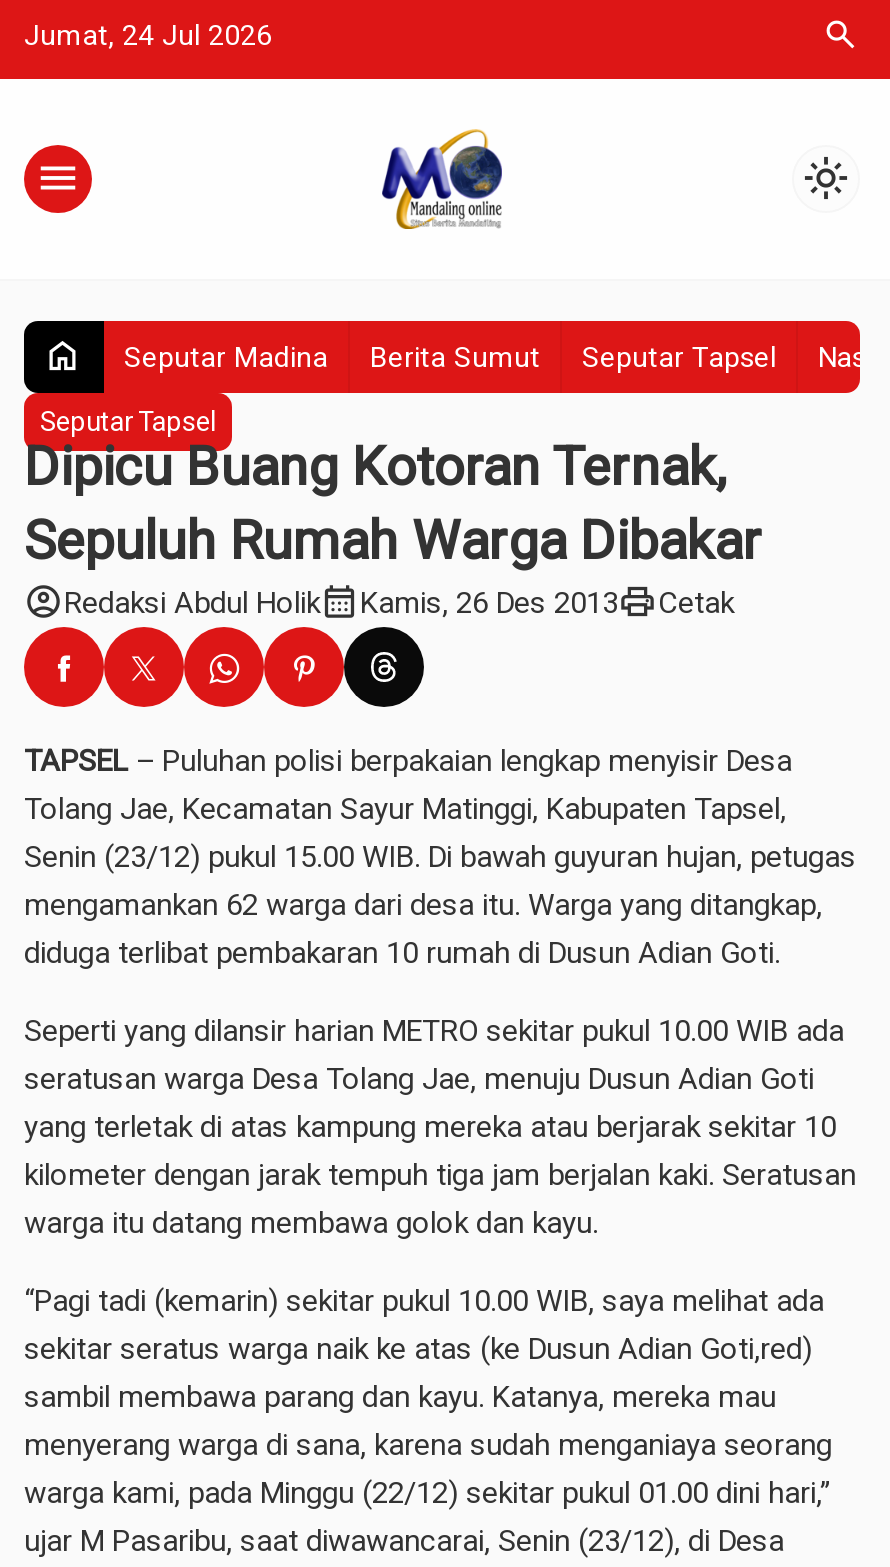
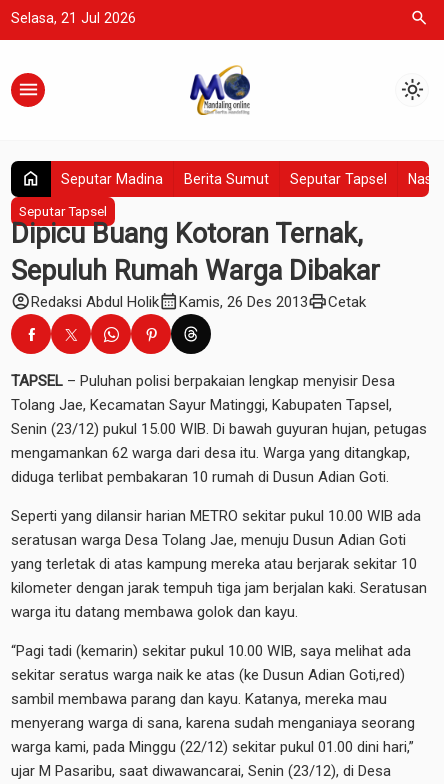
[24,19,272,51] Jumat, 24 Jul 2026 -> [11,10,136,26] Selasa, 21 Jul 2026

